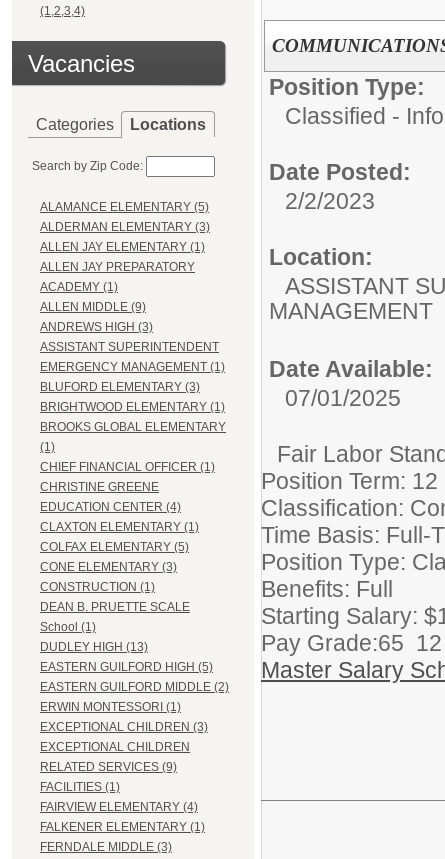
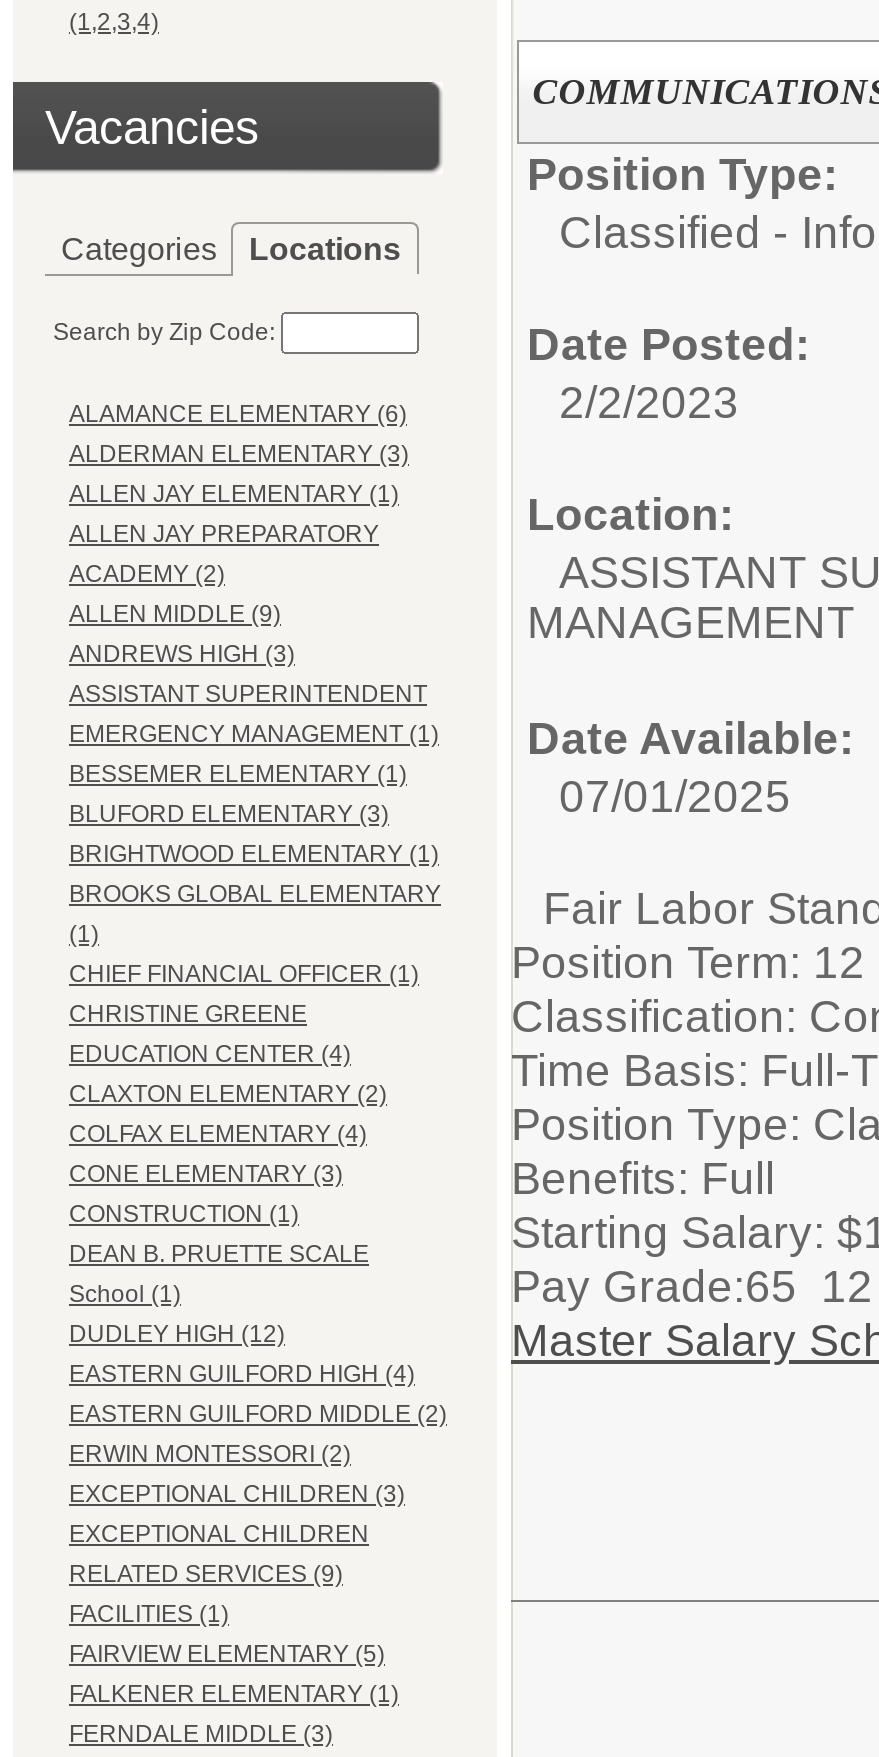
[40,200,209,214] ALAMANCE ELEMENTARY (5) -> [69,401,407,429] ALAMANCE ELEMENTARY (6)
[40,280,118,294] ACADEMY (1) -> [69,561,225,589] ACADEMY (2)
none -> [69,761,407,789] BESSEMER ELEMENTARY (1)
[40,520,199,534] CLAXTON ELEMENTARY (1) -> [69,1081,387,1109] CLAXTON ELEMENTARY (2)
[40,540,189,554] COLFAX ELEMENTARY (5) -> [69,1121,367,1149] COLFAX ELEMENTARY (4)
[40,640,148,654] DUDLEY HIGH (13) -> [69,1321,285,1349] DUDLEY HIGH (12)
[40,660,213,674] EASTERN GUILFORD HIGH (5) -> [69,1361,415,1389] EASTERN GUILFORD HIGH (4)
[40,700,181,714] ERWIN MONTESSORI (1) -> [69,1441,351,1469] ERWIN MONTESSORI (2)
[40,800,198,814] FAIRVIEW ELEMENTARY (4) -> [69,1641,385,1669] FAIRVIEW ELEMENTARY (5)

